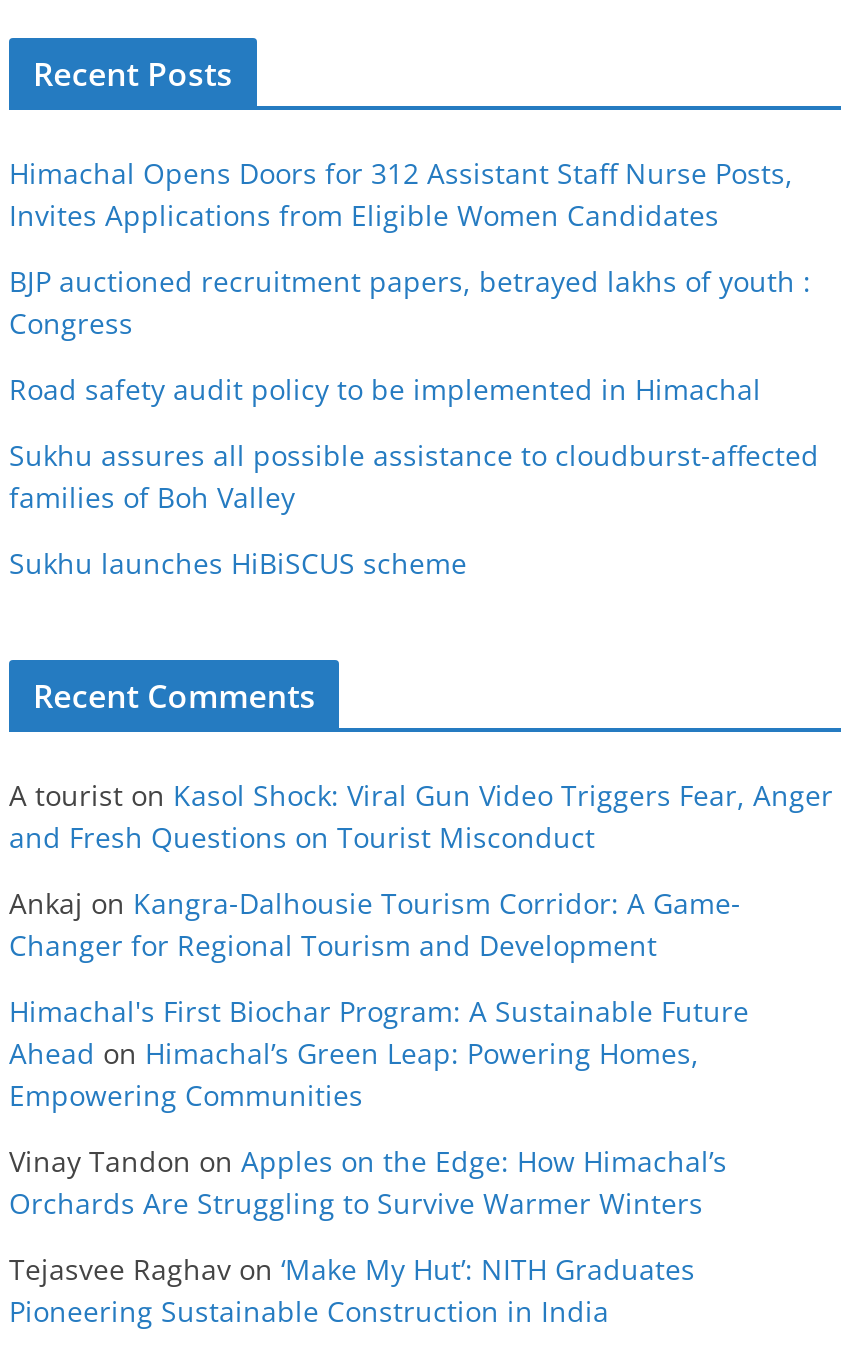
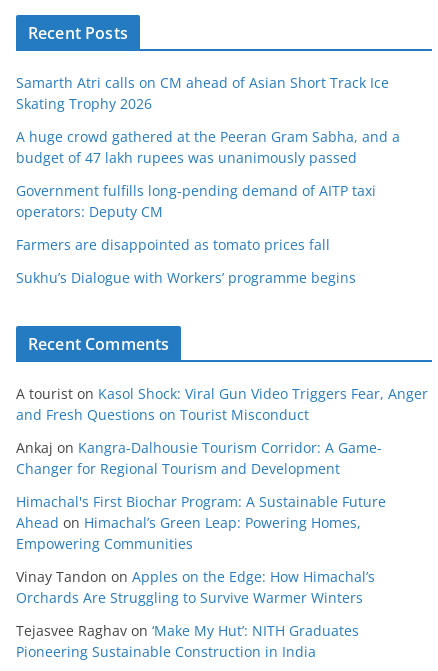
[9,154,793,234] Himachal Opens Doors for 312 Assistant Staff Nurse Posts, | Invites Applications from Eligible Women Candidates -> [16,73,389,113] Samarth Atri calls on CM ahead of Asian Short Track Ice | Skating Trophy 2026
[9,262,811,342] BJP auctioned recruitment papers, betrayed lakhs of youth : | Congress -> [16,127,400,167] A huge crowd gathered at the Peeran Gram Sabha, and a | budget of 47 lakh rupees was unanimously passed
[9,370,761,408] Road safety audit policy to be implemented in Himachal -> [16,181,376,221] Government fulfills long-pending demand of AITP taxi | operators: Deputy CM
[9,436,819,516] Sukhu assures all possible assistance to cloudburst-affected | families of Boh Valley -> [16,235,330,254] Farmers are disappointed as tomato prices fall
[9,544,467,582] Sukhu launches HiBiSCUS scheme -> [16,268,356,287] Sukhu’s Dialogue with Workers’ programme begins

